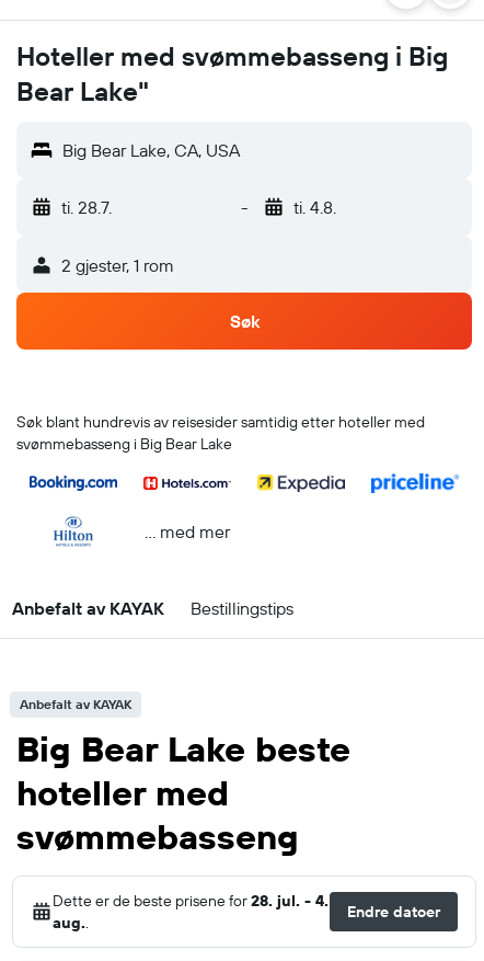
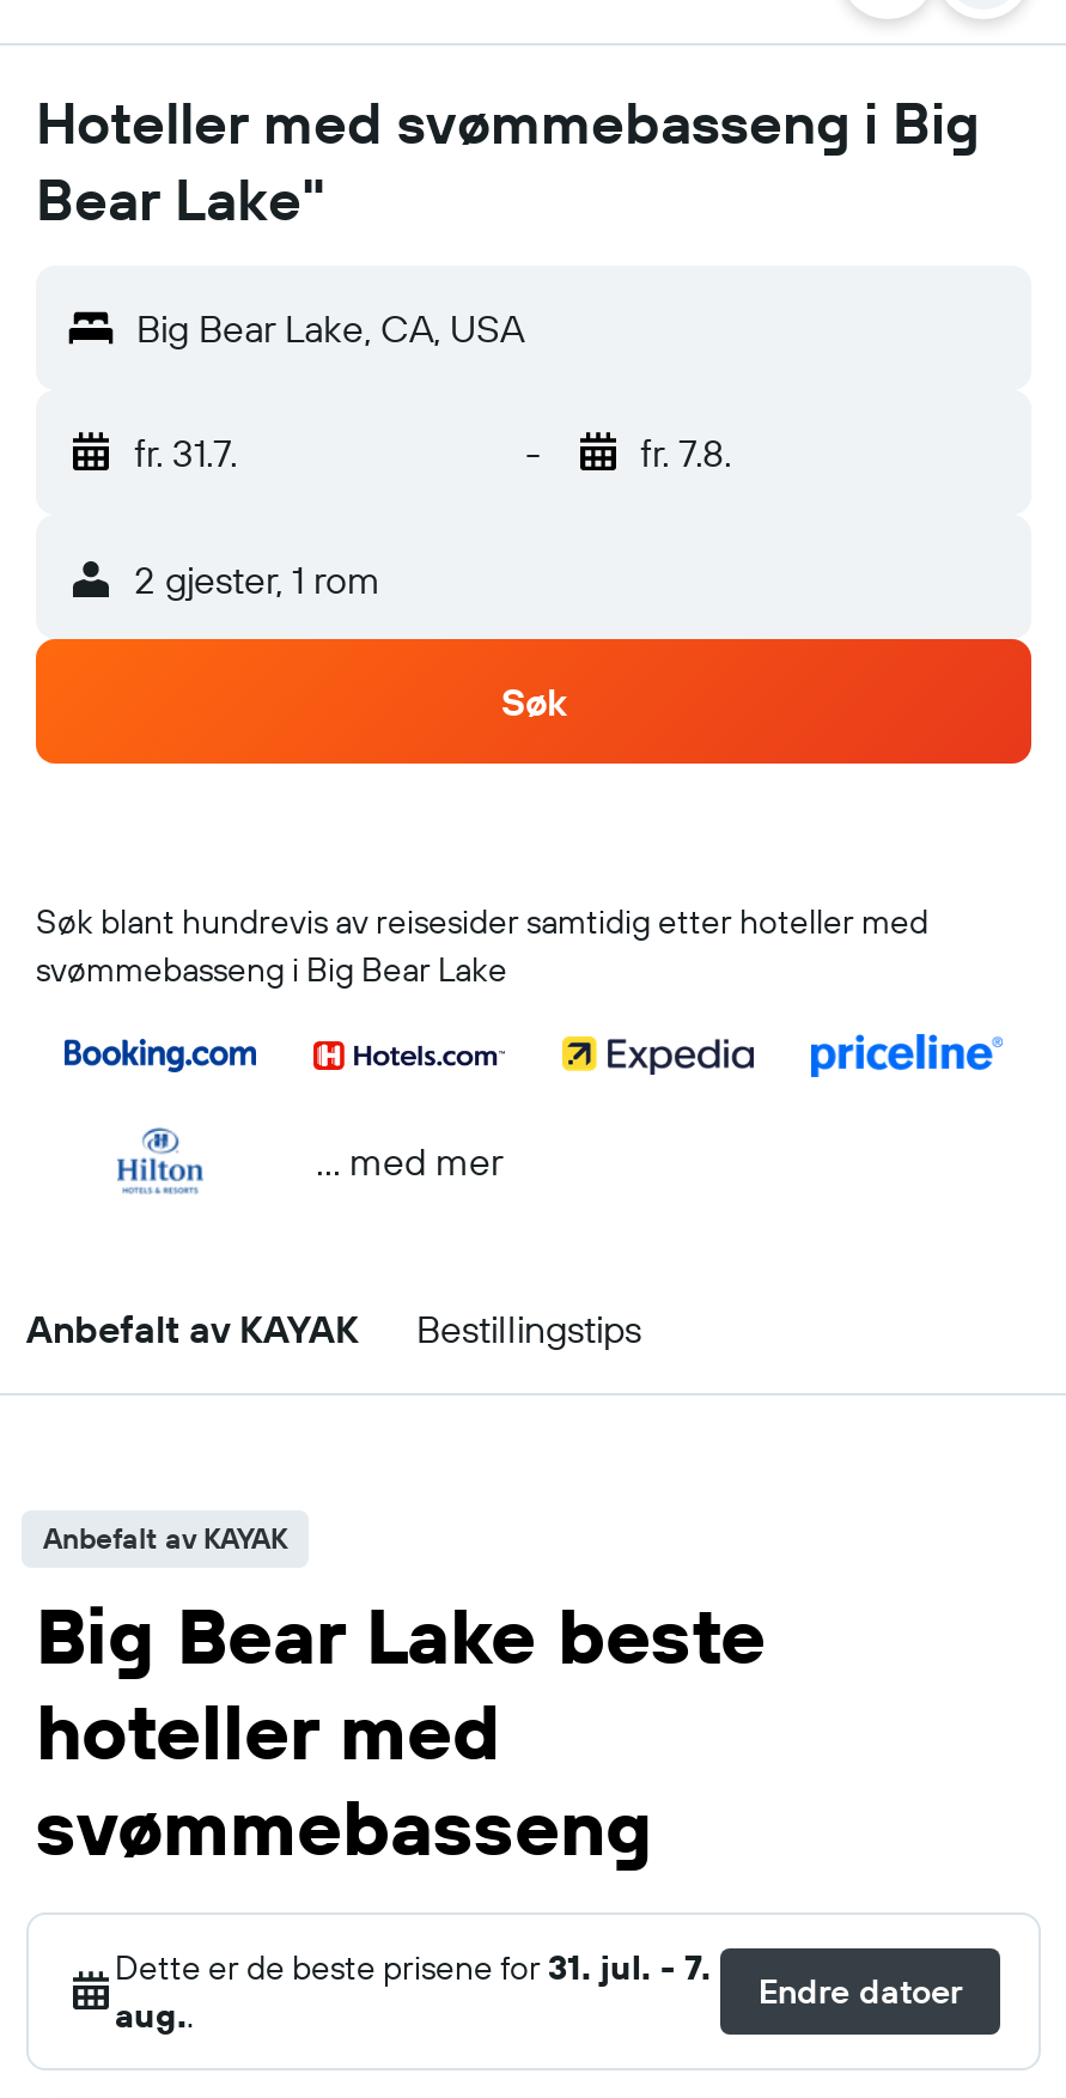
[61,196,112,218] ti. 28.7. -> [134,428,237,476] fr. 31.7.
[293,196,336,218] ti. 4.8. -> [640,428,731,476] fr. 7.8.
[53,891,329,911] Dette er de beste prisene for 28. jul. - 4. -> [115,1946,711,1989] Dette er de beste prisene for 31. jul. - 7.

